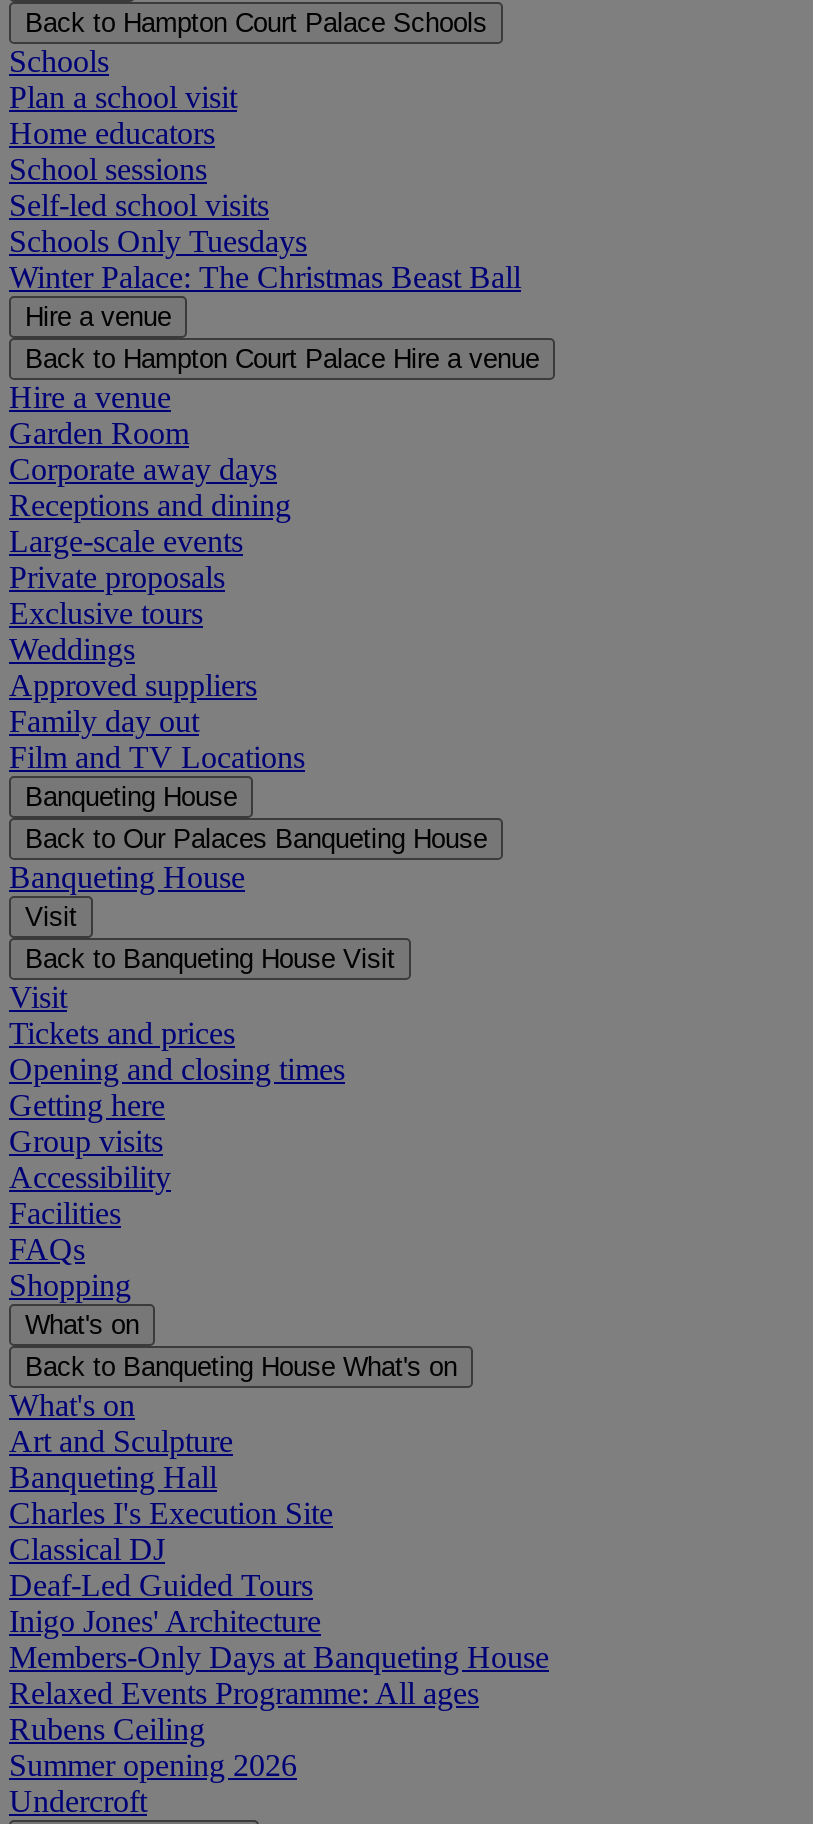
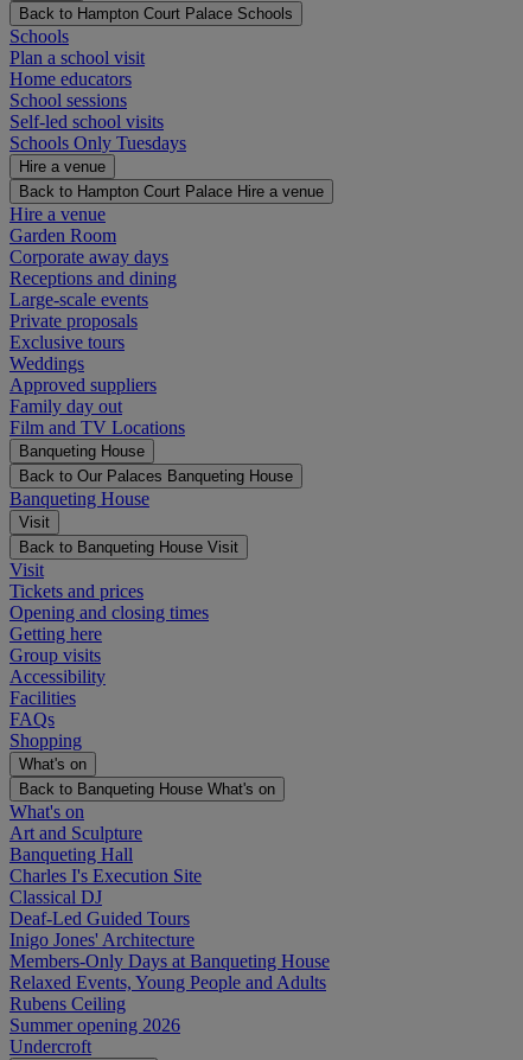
[9,261,521,295] Winter Palace: The Christmas Beast Ball -> none
[9,1677,479,1711] Relaxed Events Programme: All ages -> [9,973,326,993] Relaxed Events, Young People and Adults

